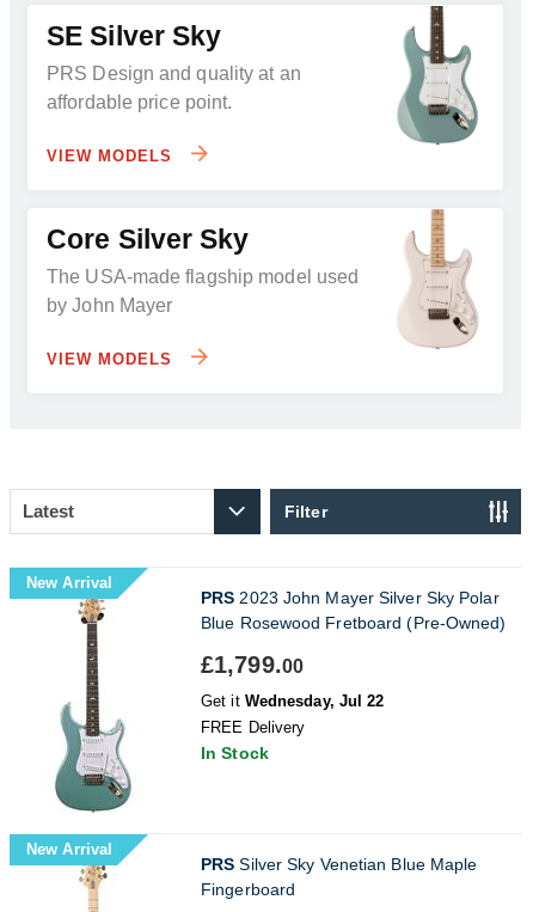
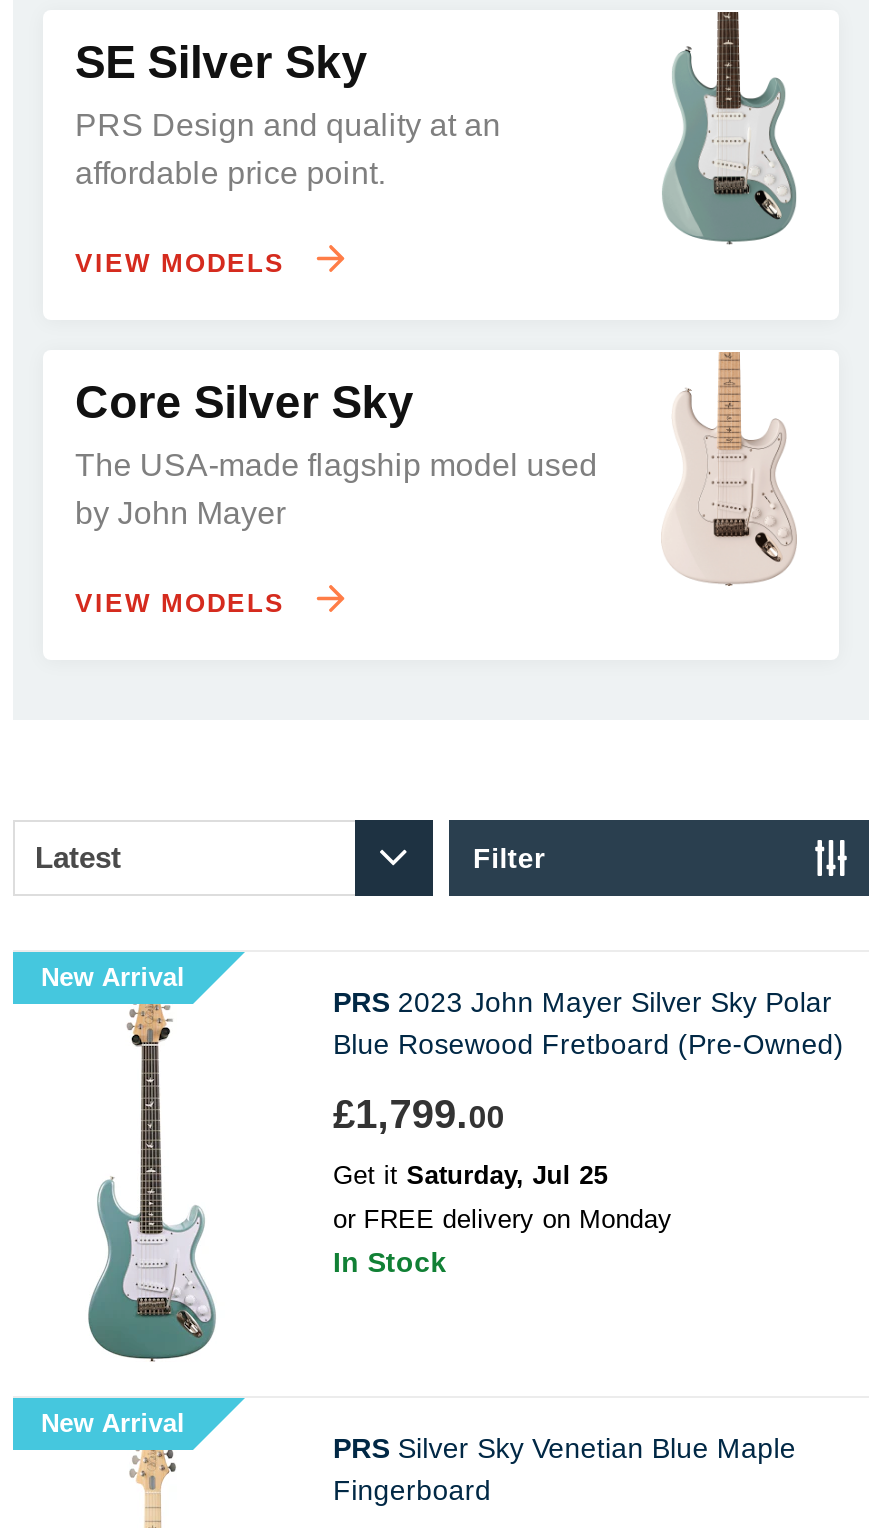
[201,692,384,710] Get it Wednesday, Jul 22 -> [333,1159,608,1189] Get it Saturday, Jul 25
[201,718,305,736] FREE Delivery -> [333,1203,672,1233] or FREE delivery on Monday

